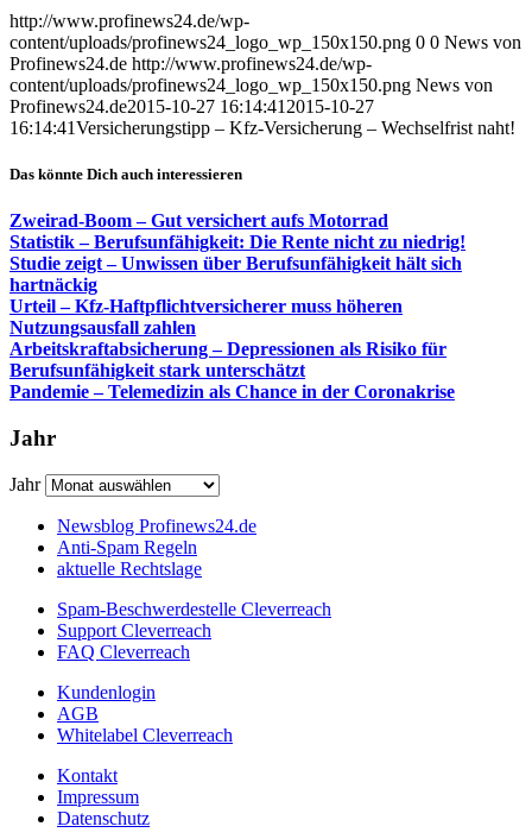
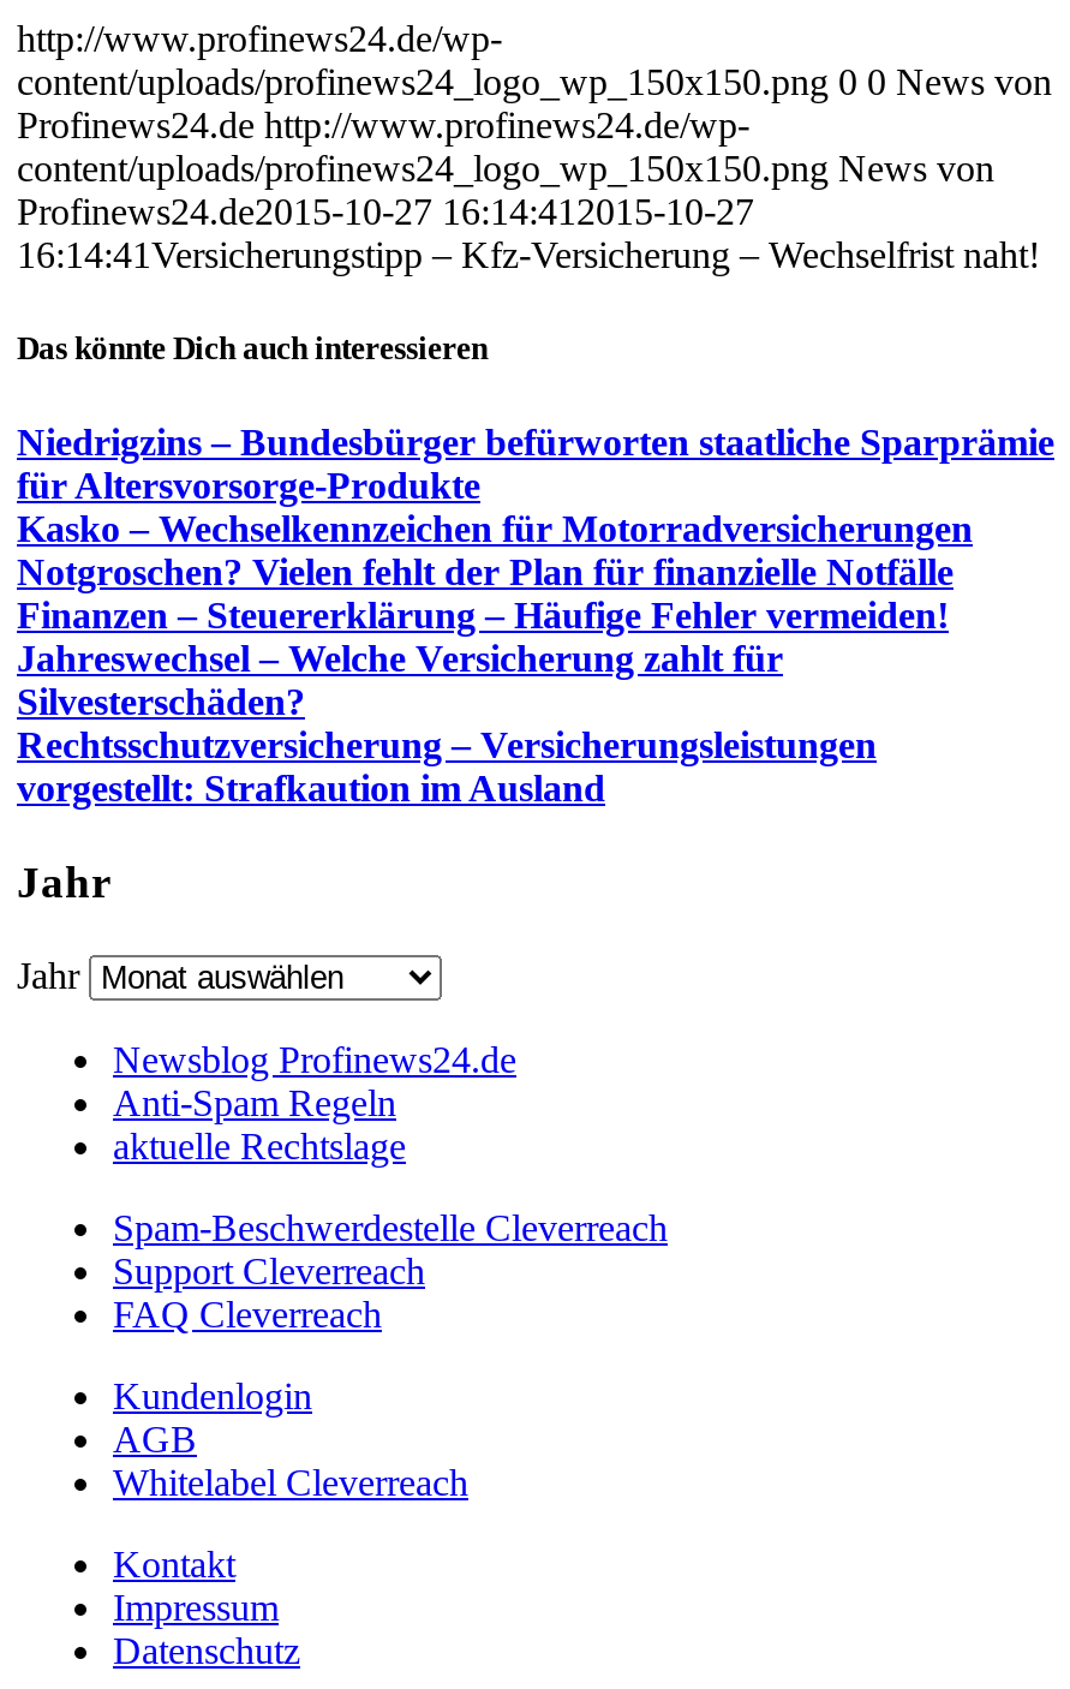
[9,211,465,402] Zweirad-Boom – Gut versichert aufs Motorrad | Statistik – Berufsunfähigkeit: Die Rente nicht zu niedrig! | Studie zeigt – Unwissen über Berufsunfähigkeit hält sich | hartnäckig | Urteil – Kfz-Haftpflichtversicherer muss höheren | Nutzungsausfall zahlen | Arbeitskraftabsicherung – Depressionen als Risiko für | Berufsunfähigkeit stark unterschätzt | Pandemie – Telemedizin als Chance in der Coronakrise -> [17,422,1054,809] Niedrigzins – Bundesbürger befürworten staatliche Sparprämie | für Altersvorsorge-Produkte | Kasko – Wechselkennzeichen für Motorradversicherungen | Notgroschen? Vielen fehlt der Plan für finanzielle Notfälle | Finanzen – Steuererklärung – Häufige Fehler vermeiden! | Jahreswechsel – Welche Versicherung zahlt für | Silvesterschäden? | Rechtsschutzversicherung – Versicherungsleistungen | vorgestellt: Strafkaution im Ausland

